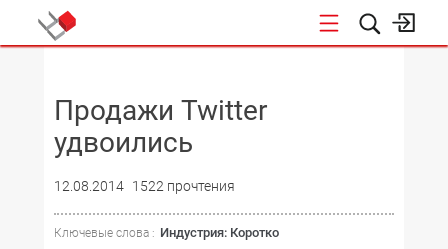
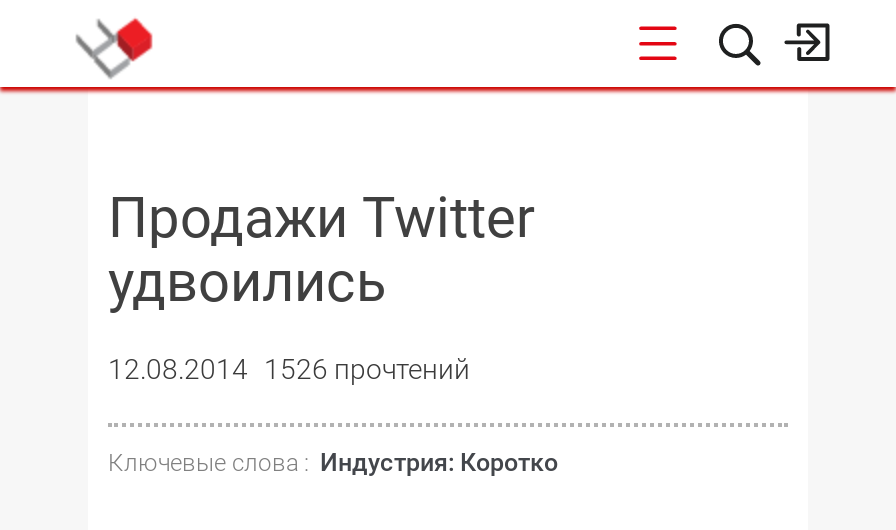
[54,178,235,194] 12.08.2014 1522 прочтения -> [108,353,470,385] 12.08.2014 1526 прочтений

